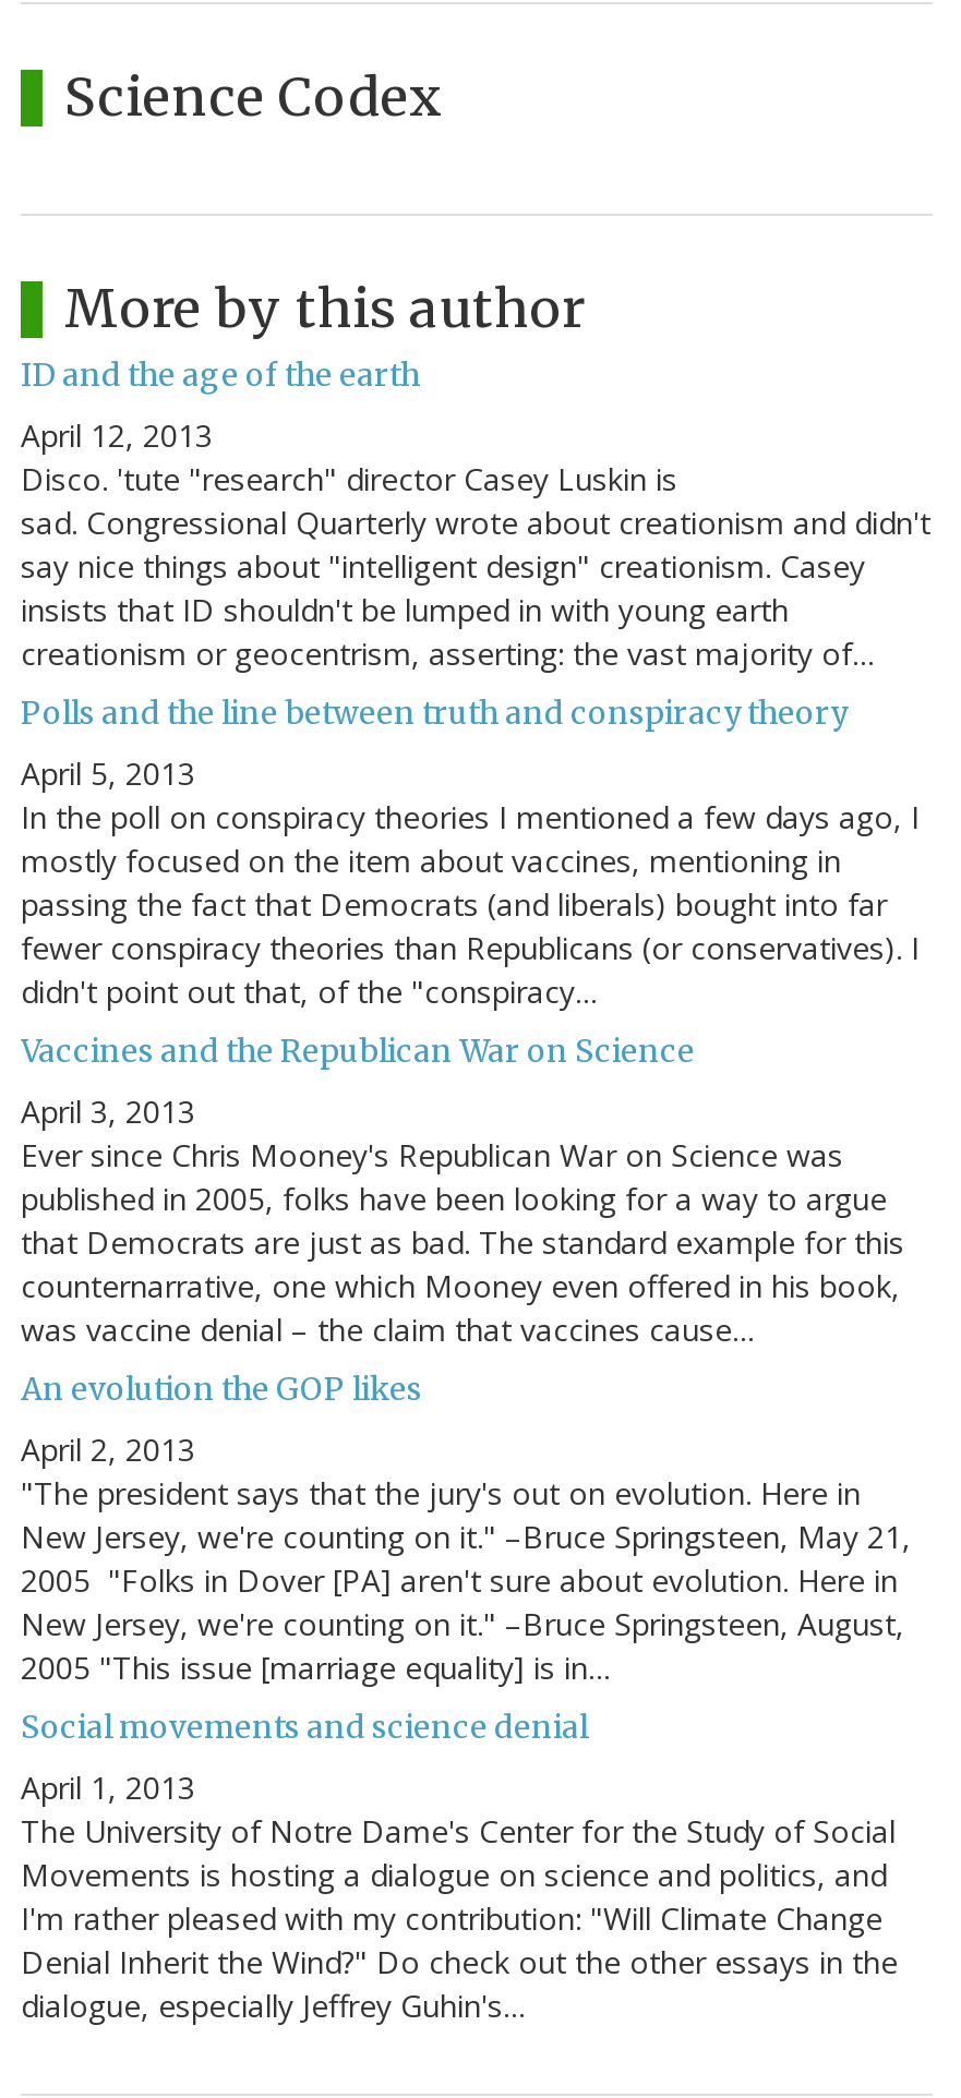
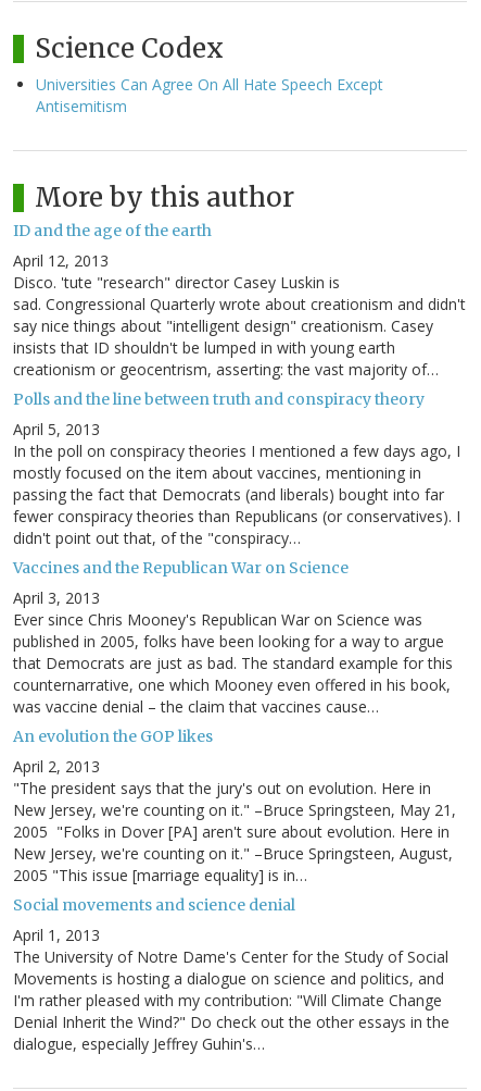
none -> [36,74,383,117] Universities Can Agree On All Hate Speech Except | Antisemitism

